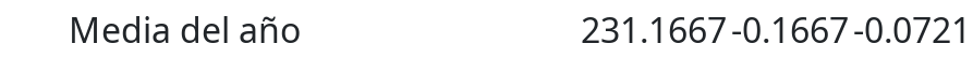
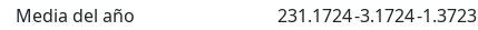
[581,6,971,53] 231.1667 -0.1667 -0.0721 -> [277,3,477,27] 231.1724 -3.1724 -1.3723

